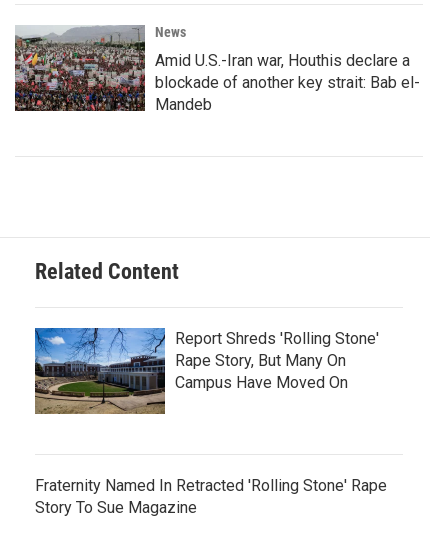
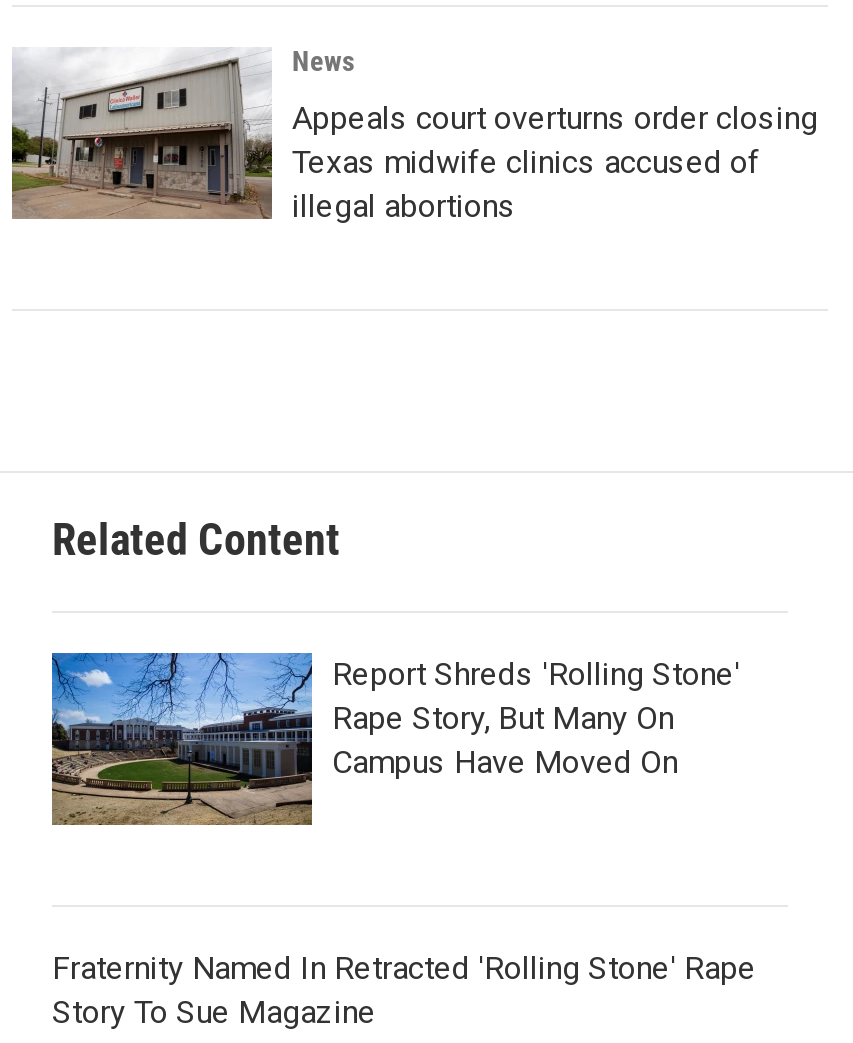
[14,25,420,114] [image] | Amid U.S.-Iran war, Houthis declare a | blockade of another key strait: Bab el- | Mandeb -> [12,49,818,225] [image] | Appeals court overturns order closing | Texas midwife clinics accused of | illegal abortions

